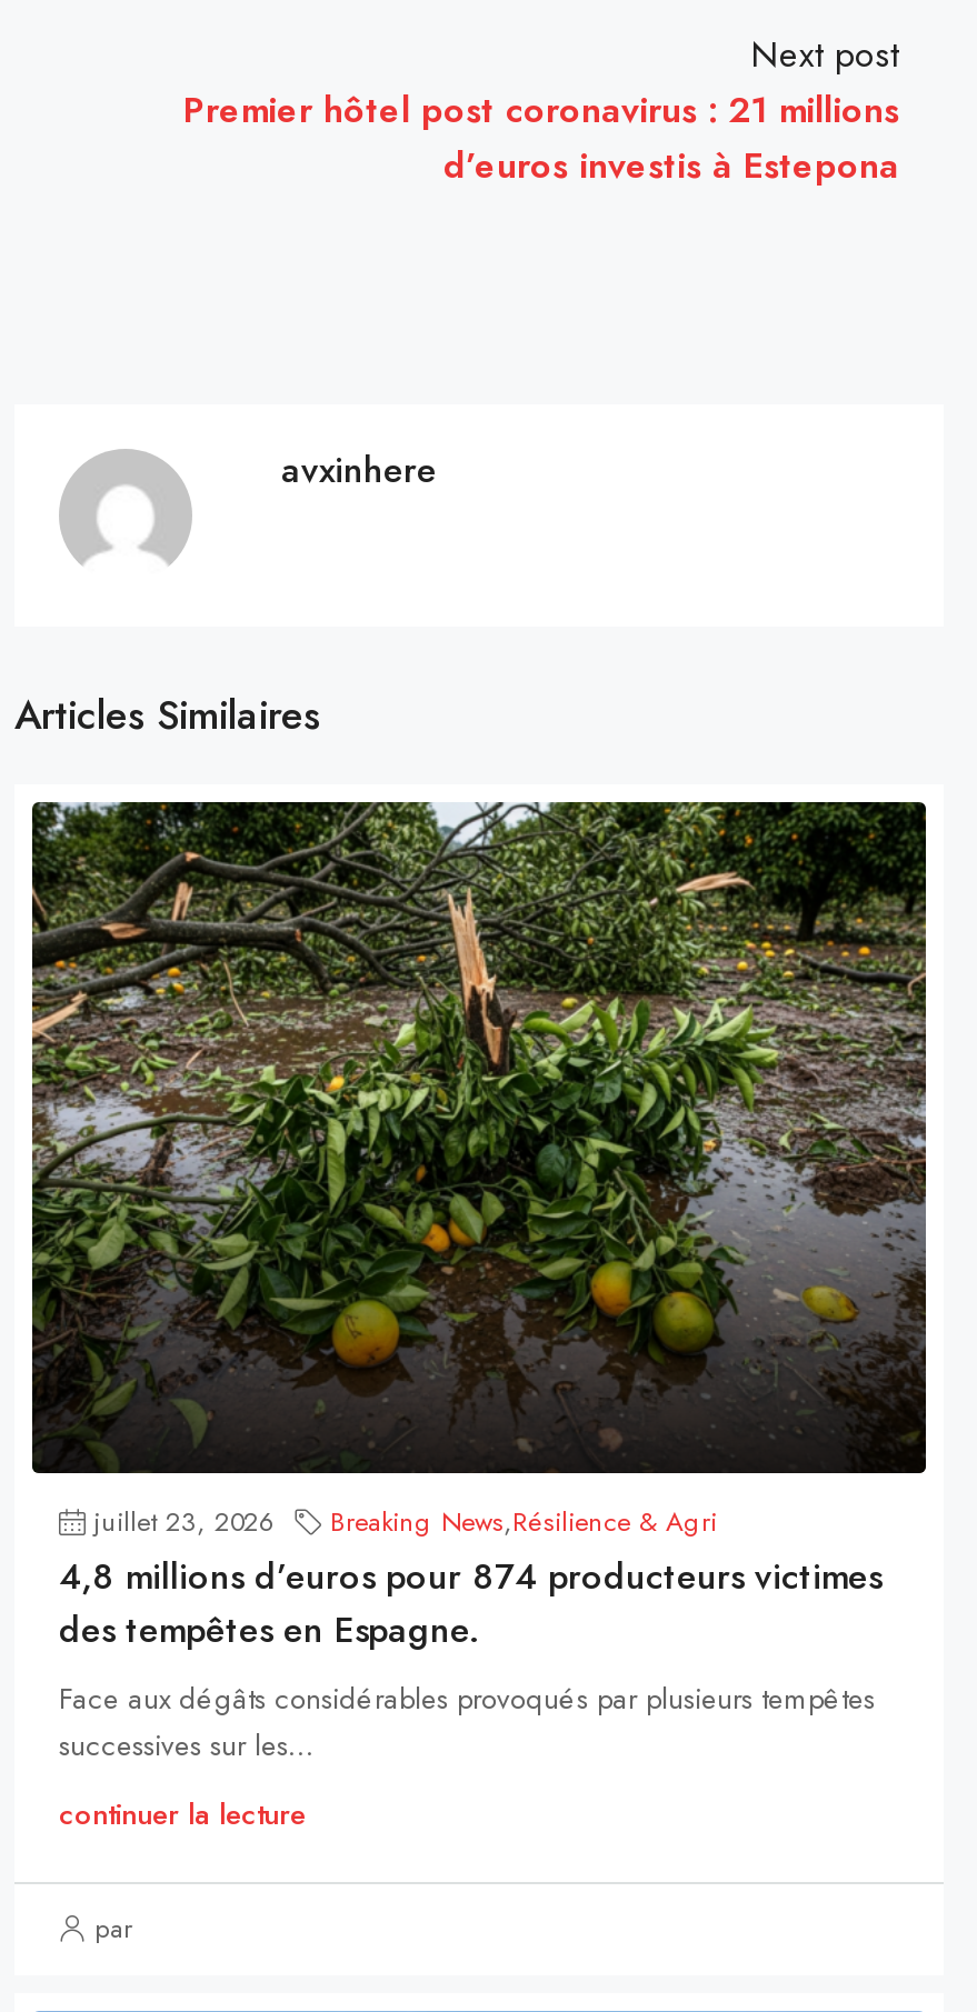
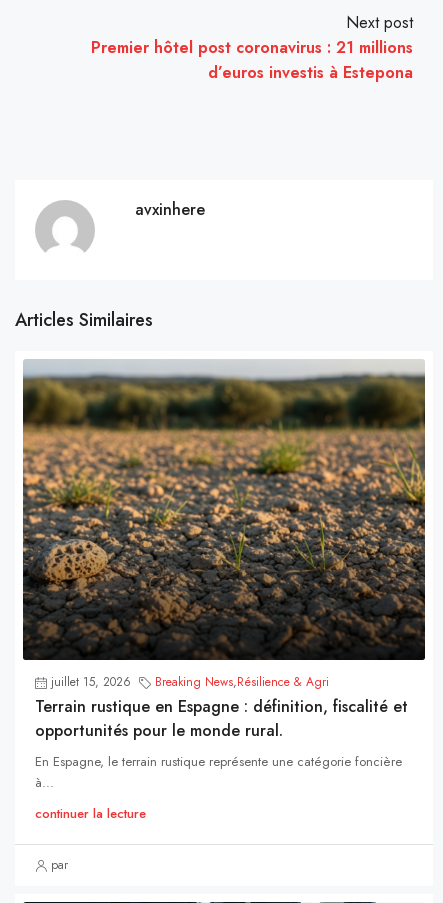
[30,799,928,1542] [image] | juillet 23, 2026 Breaking News,Résilience & Agri -> [22,358,426,691] [image] | juillet 15, 2026 Breaking News,Résilience & Agri
[59,1551,881,1766] 4,8 millions d’euros pour 874 producteurs victimes | des tempêtes en Espagne. | Face aux dégâts considérables provoqués par plusieurs tempêtes | successives sur les... -> [35,695,408,792] Terrain rustique en Espagne : définition, fiscalité et | opportunités pour le monde rural. | En Espagne, le terrain rustique représente une catégorie foncière | à...

